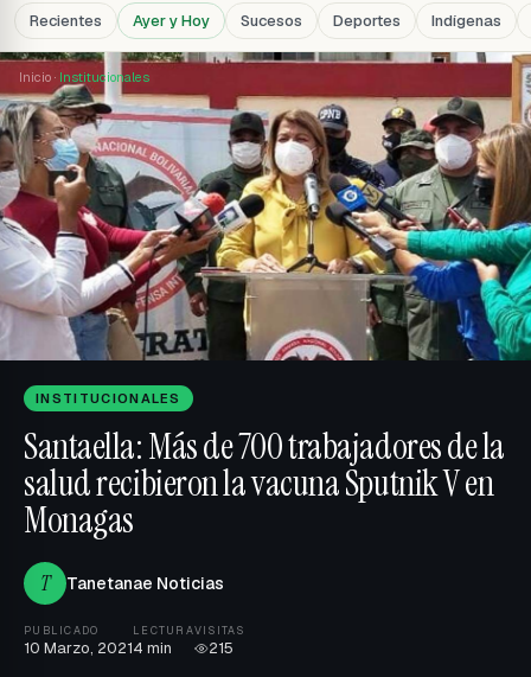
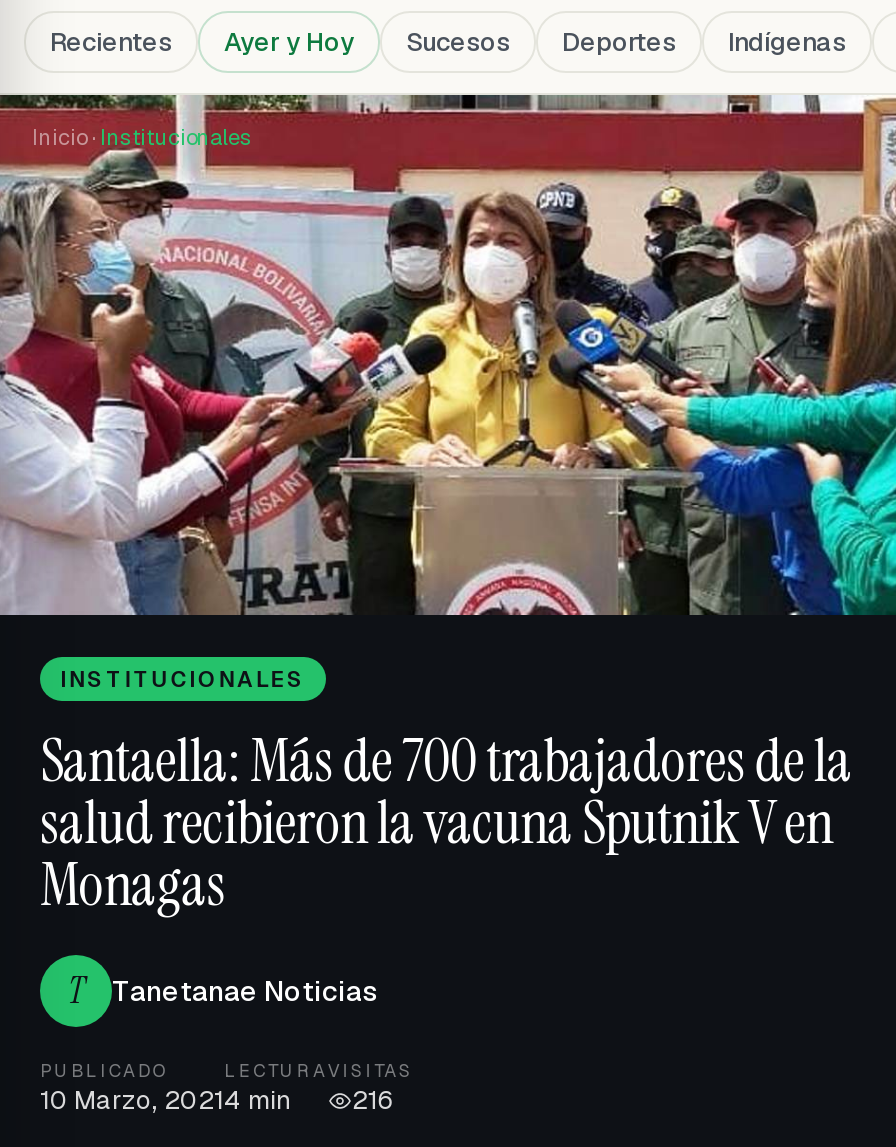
[24,638,233,658] 10 Marzo, 2021 4 min 215 -> [40,1083,392,1117] 10 Marzo, 2021 4 min 216

